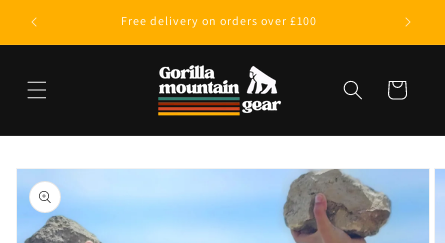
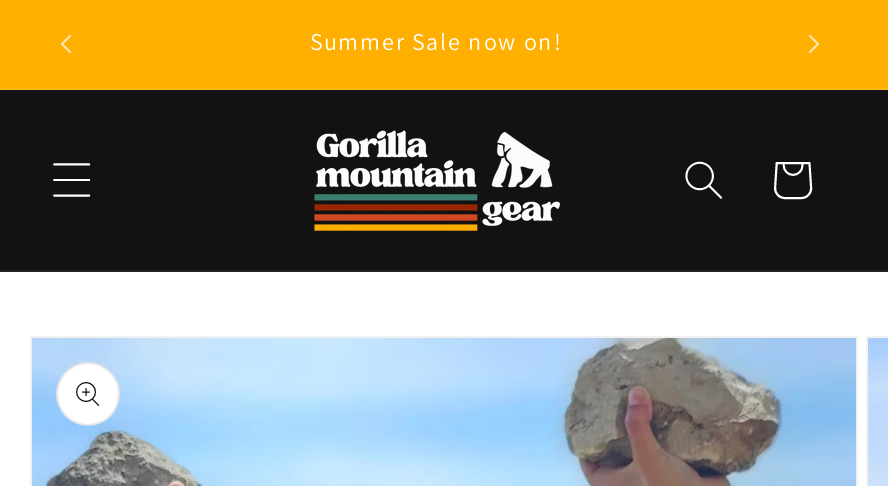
[121,13,317,28] Free delivery on orders over £100 -> [310,26,562,56] Summer Sale now on!

